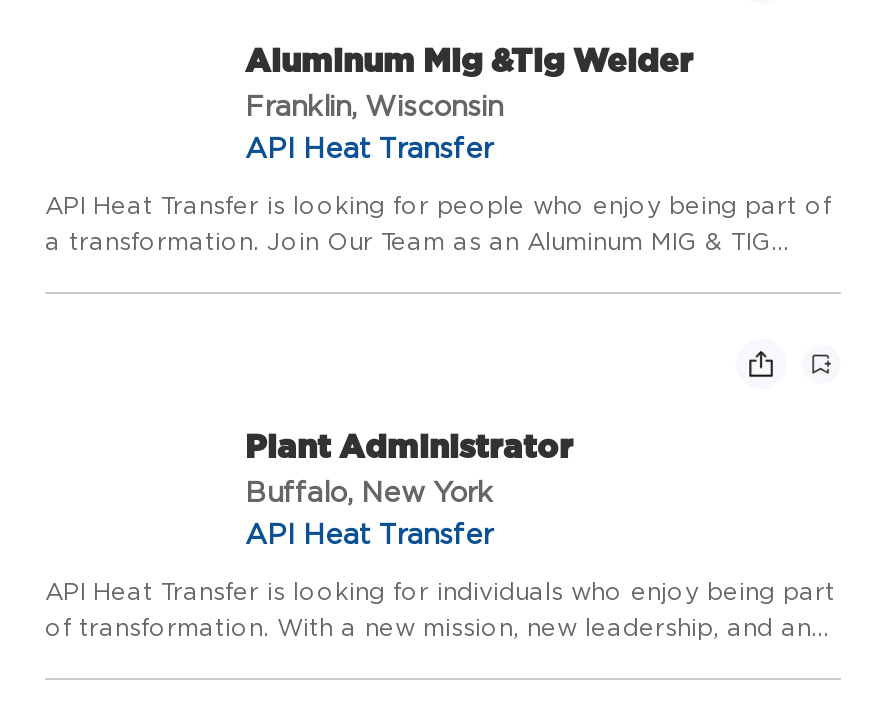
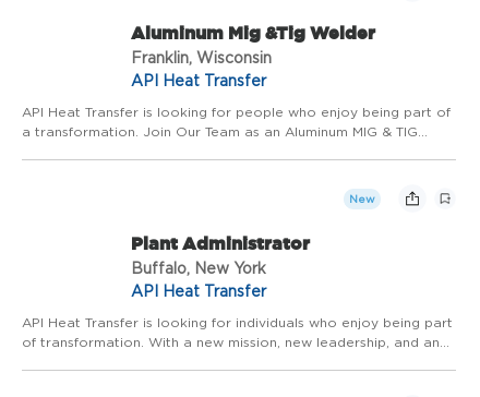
none -> [349,193,375,205] New

